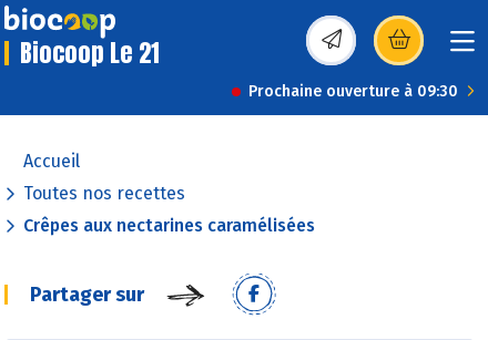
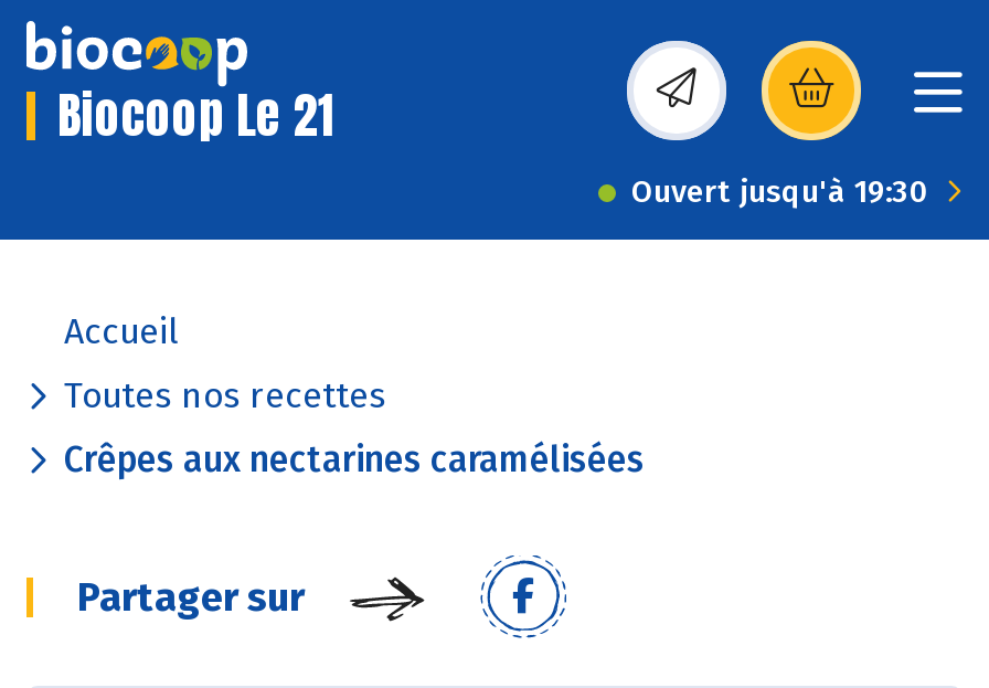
[248,82,458,101] Prochaine ouverture à 09:30 -> [631,173,929,211] Ouvert jusqu'à 19:30

